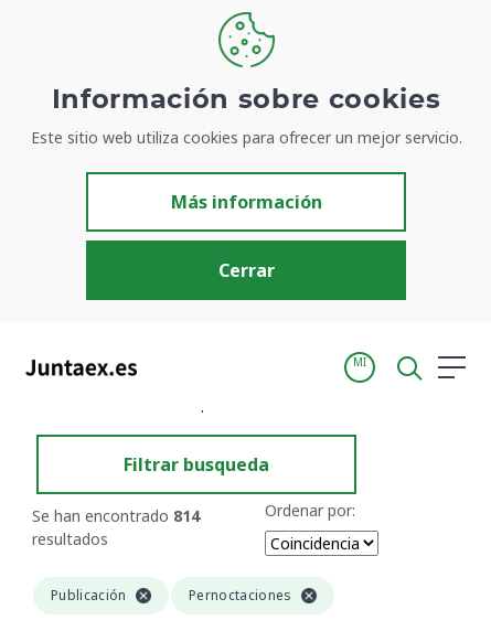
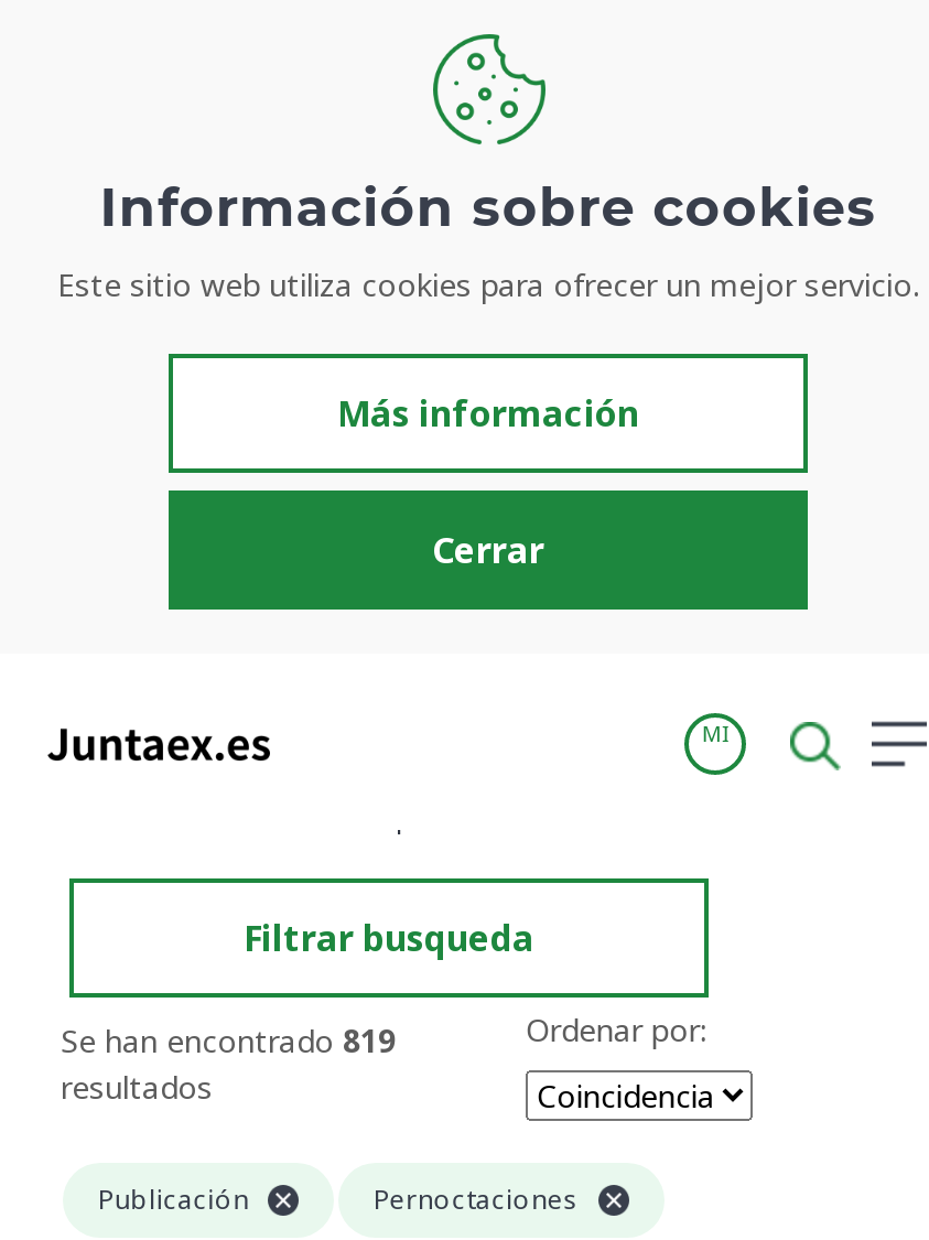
[32,505,200,526] Se han encontrado 814 -> [61,1020,396,1061] Se han encontrado 819

